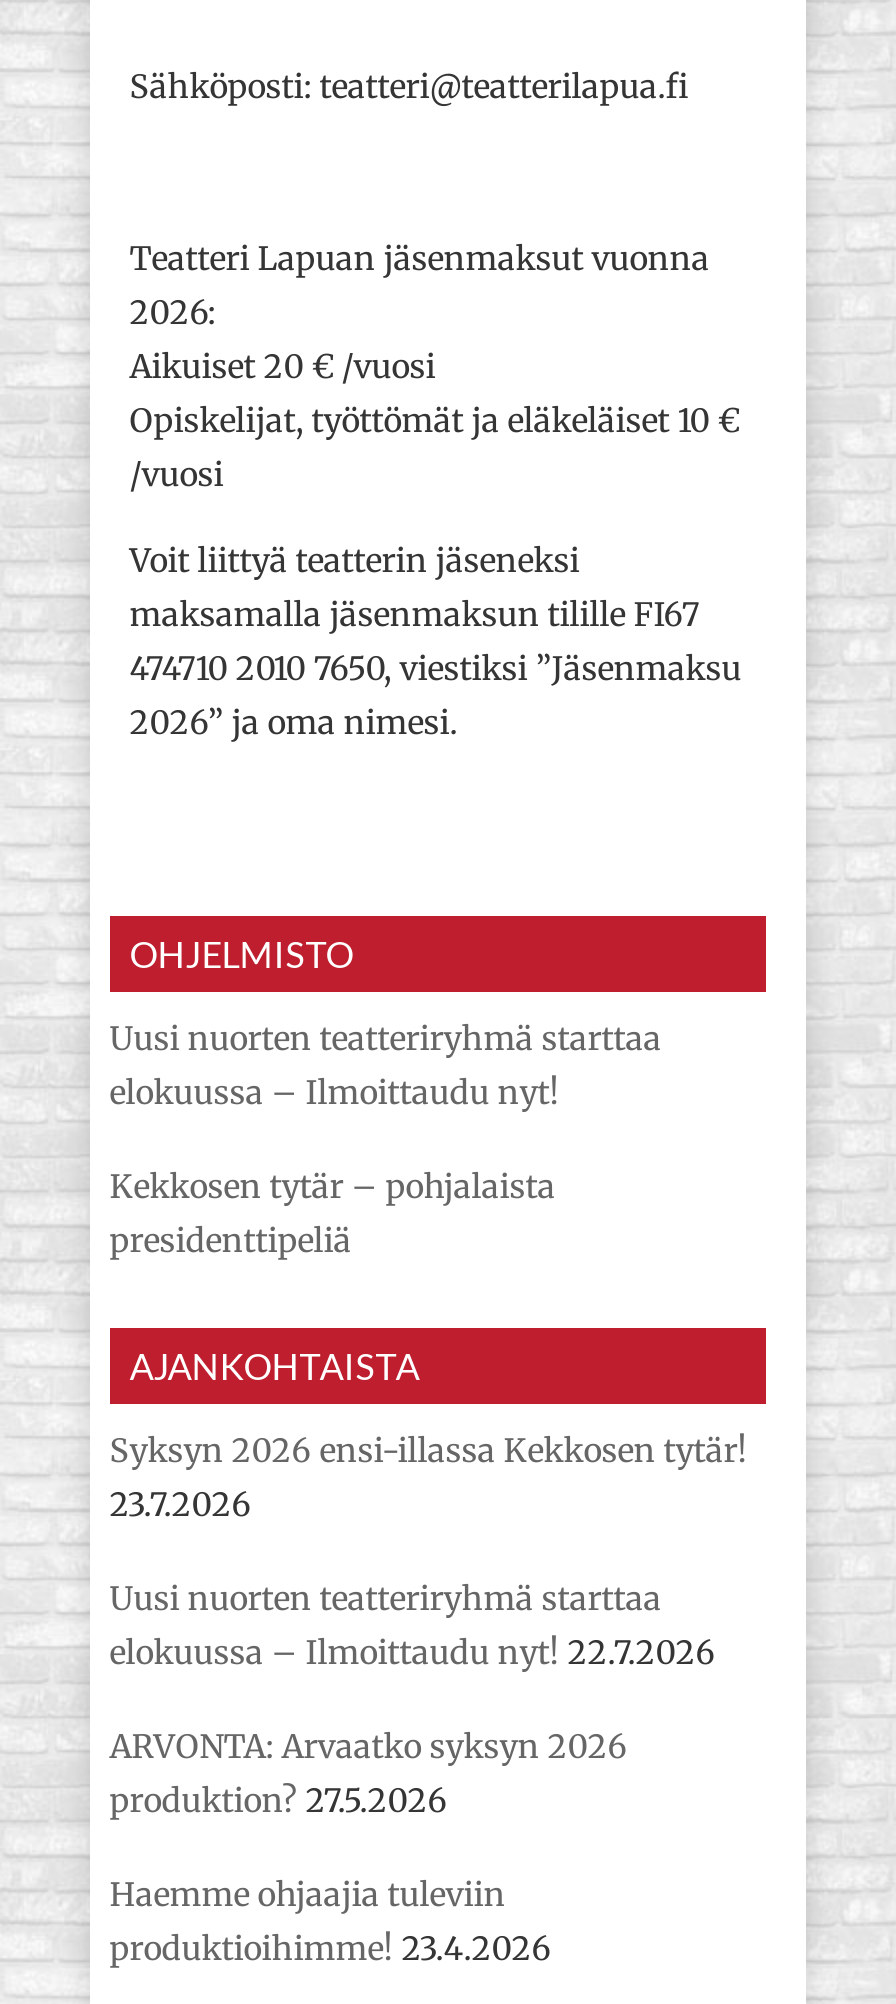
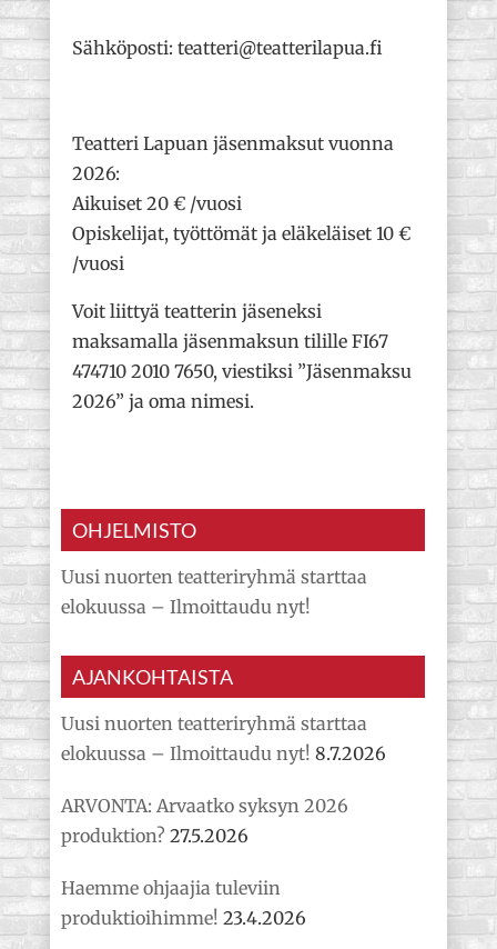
[110,1166,556,1260] Kekkosen tytär – pohjalaista | presidenttipeliä -> none
[110,1430,748,1524] Syksyn 2026 ensi-illassa Kekkosen tytär! | 23.7.2026 -> none
[110,1632,716,1672] elokuussa – Ilmoittaudu nyt! 22.7.2026 -> [61,742,386,765] elokuussa – Ilmoittaudu nyt! 8.7.2026

